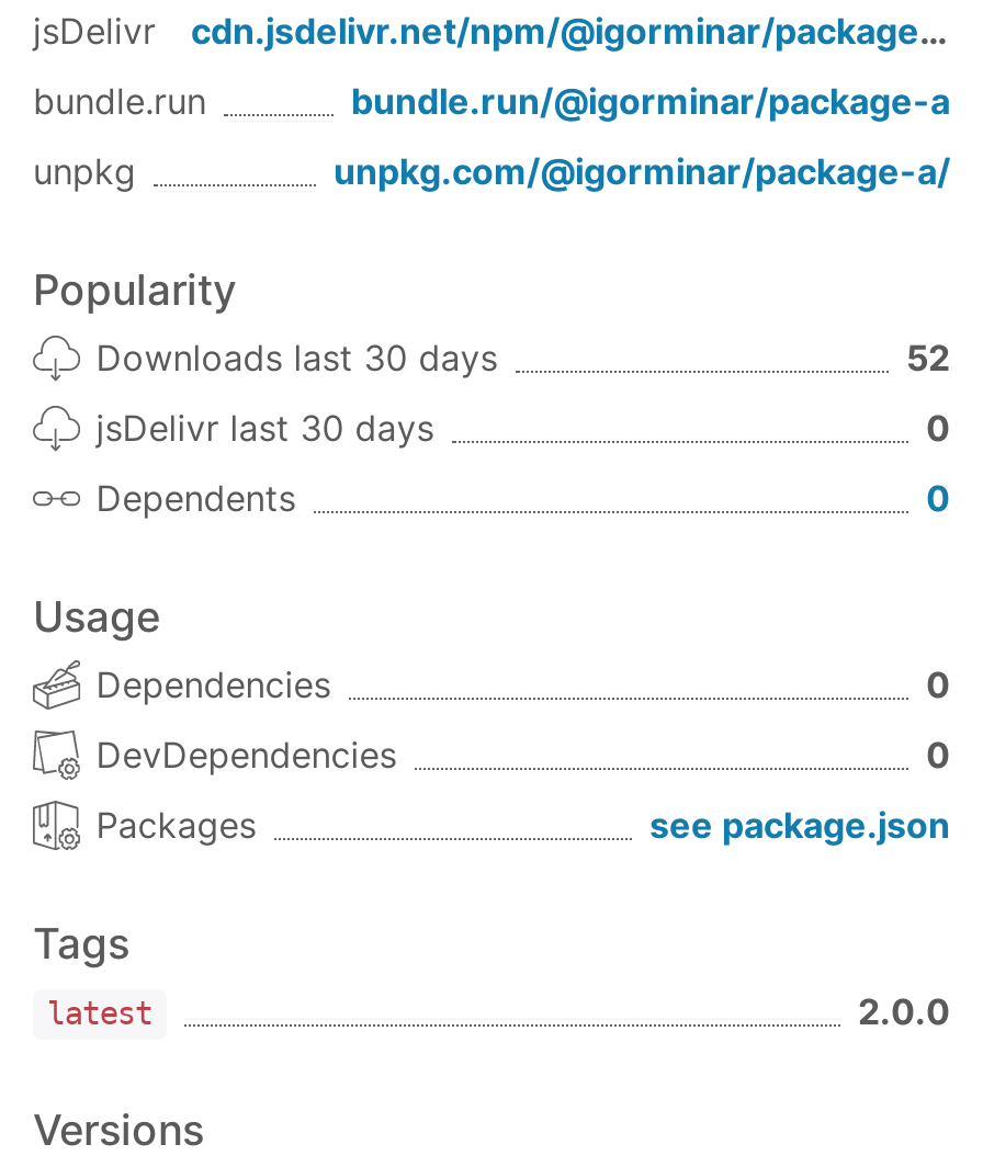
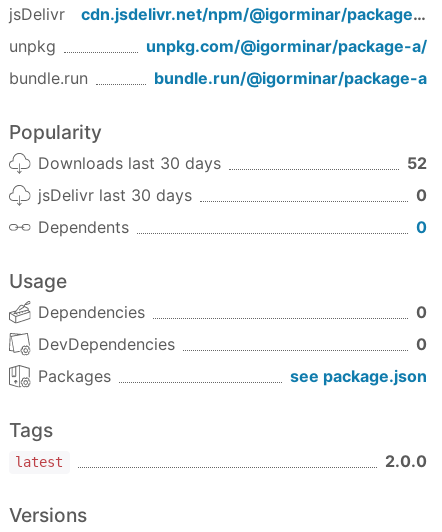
moved [33,80,950,124] -> [9,68,427,88]: bundle.run | bundle.run/@igorminar/package-a
moved [33,150,950,194] -> [9,36,427,56]: unpkg | unpkg.com/@igorminar/package-a/

